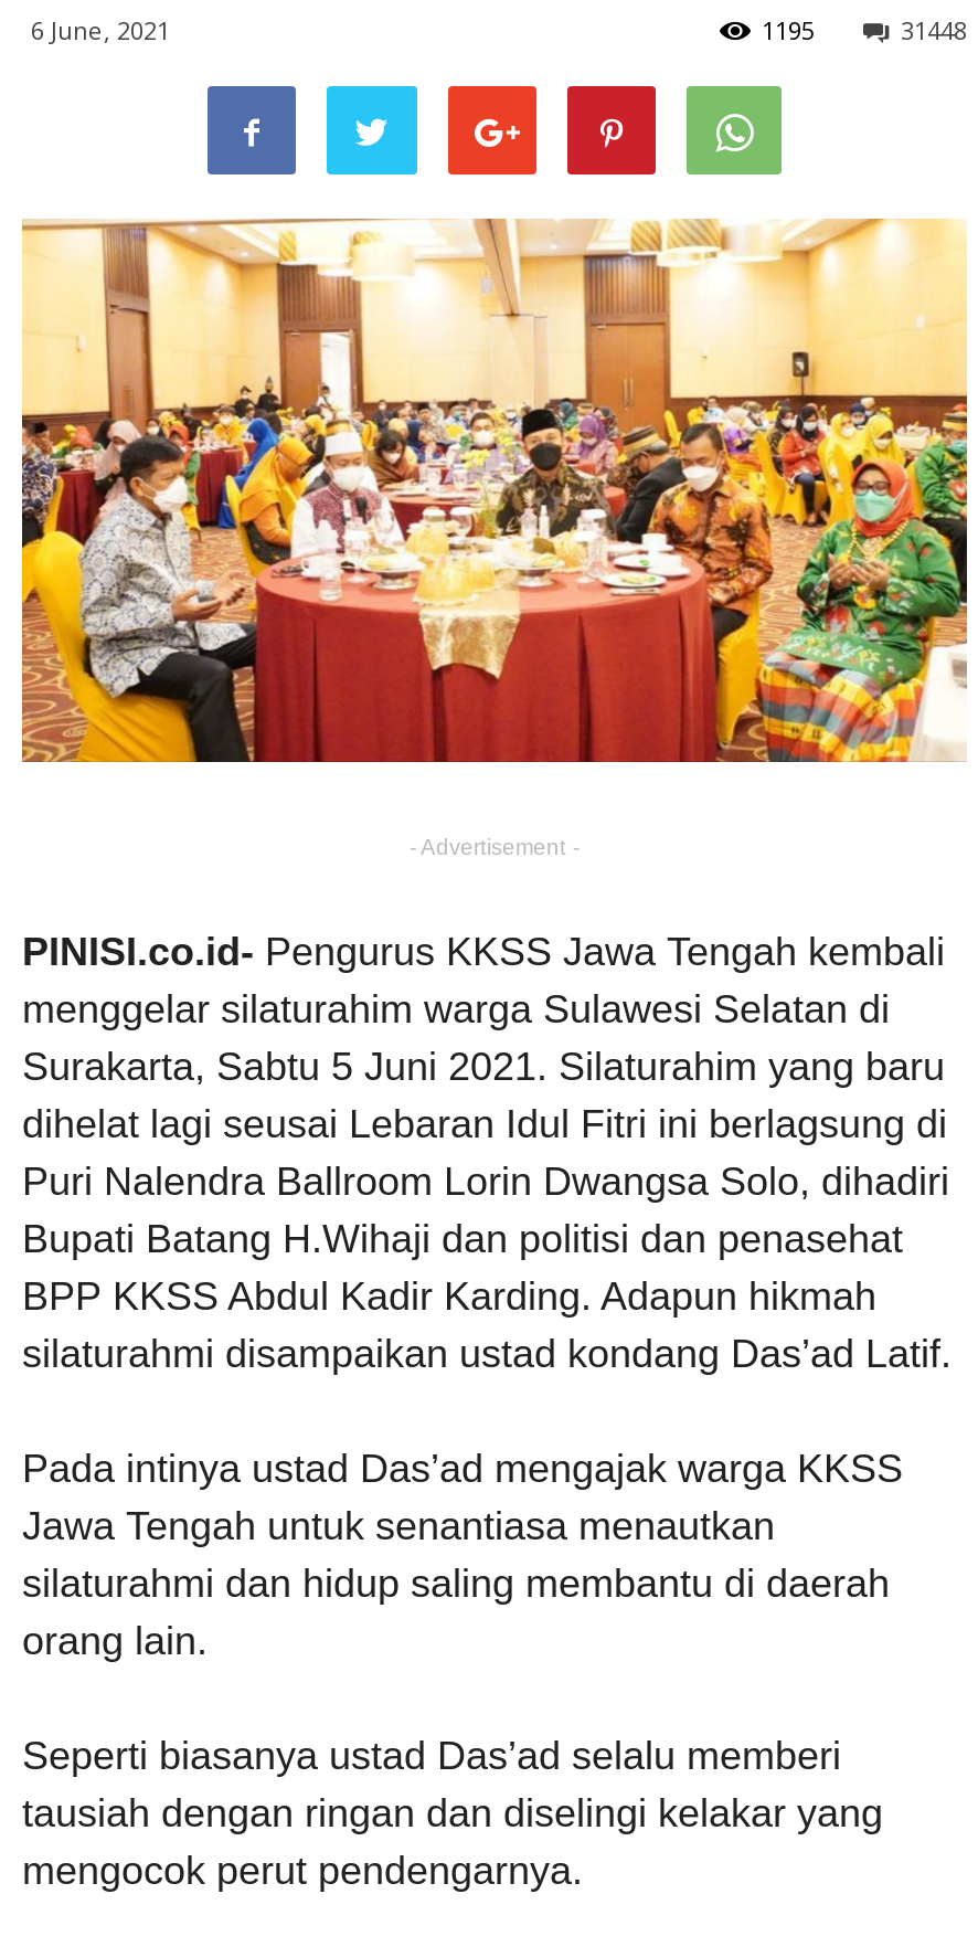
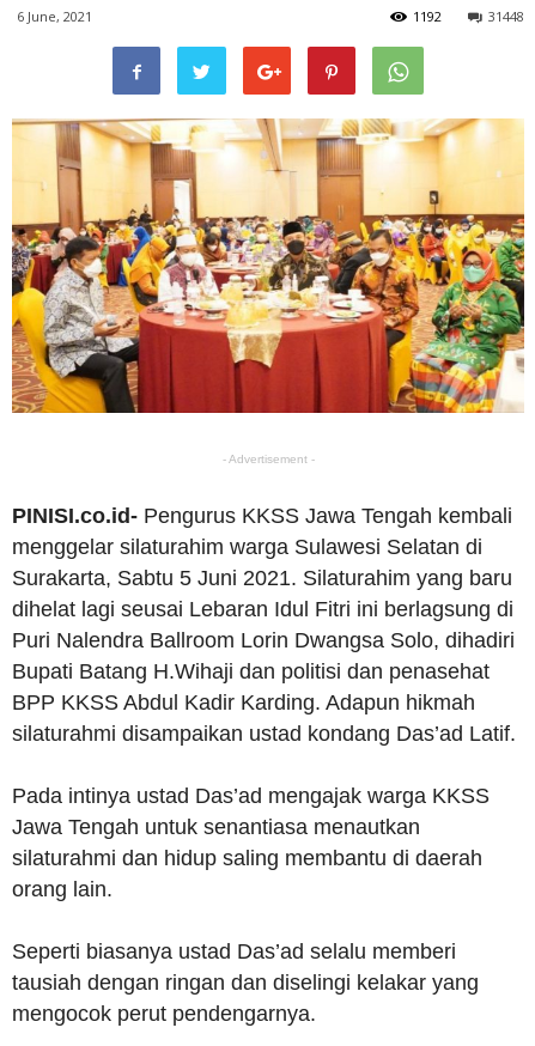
[762,13,815,46] 1195 -> [413,7,442,25] 1192

